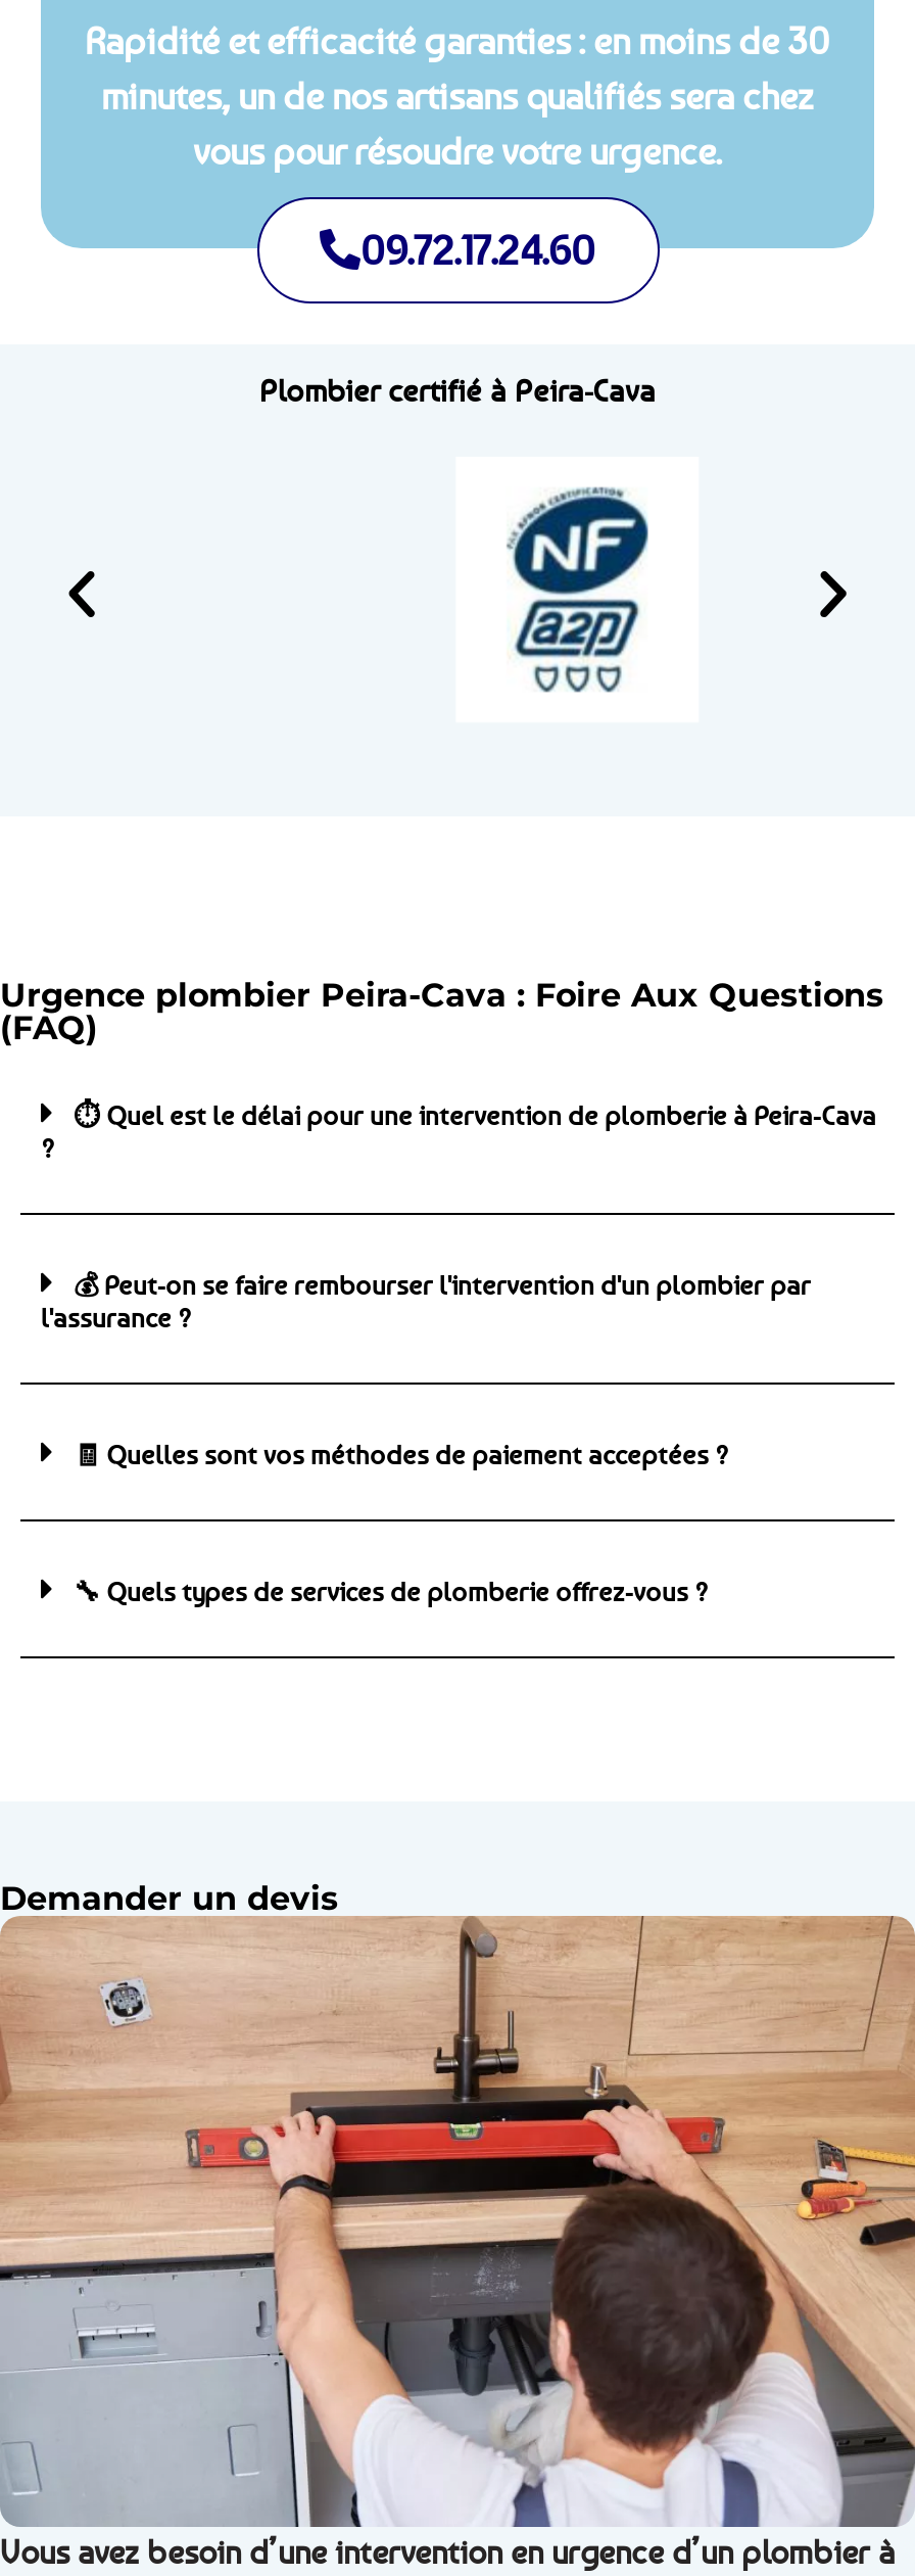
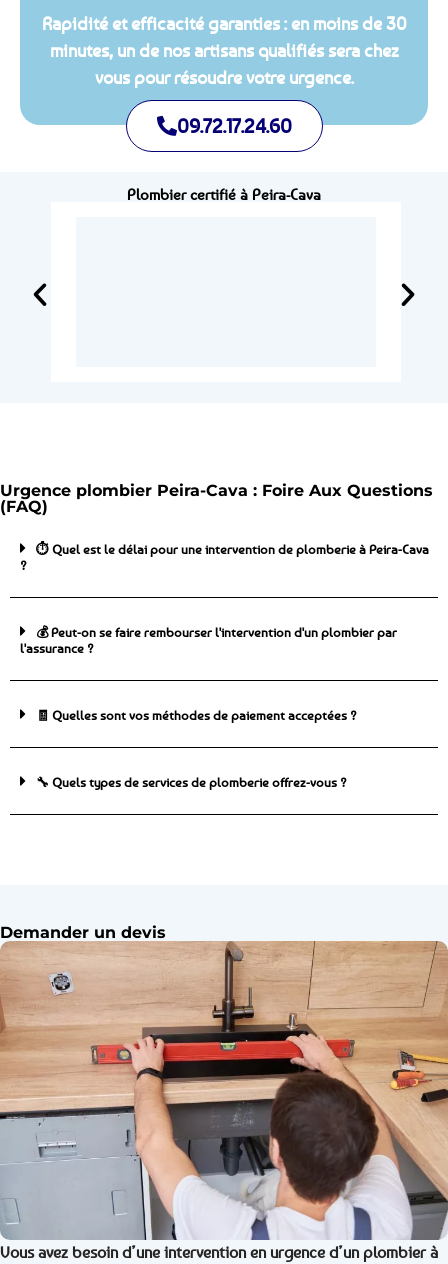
[507,487,649,694] [image] -> none

